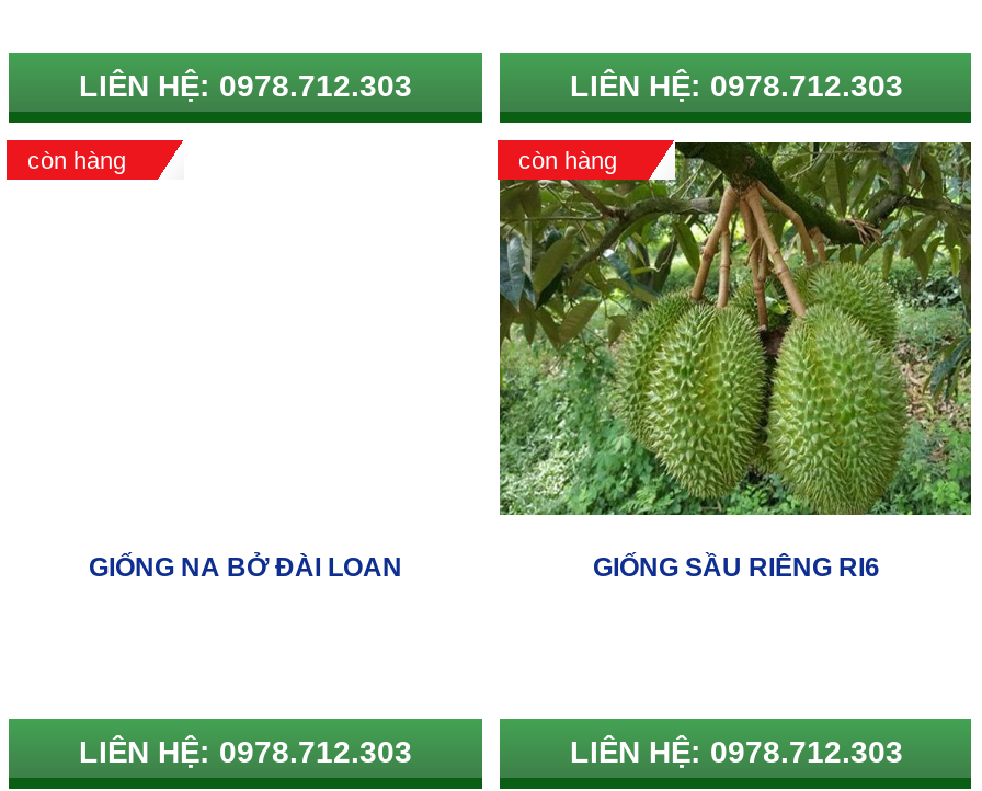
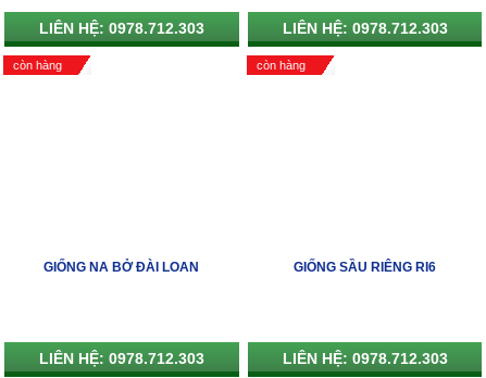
[498,140,973,517] [image] -> none

